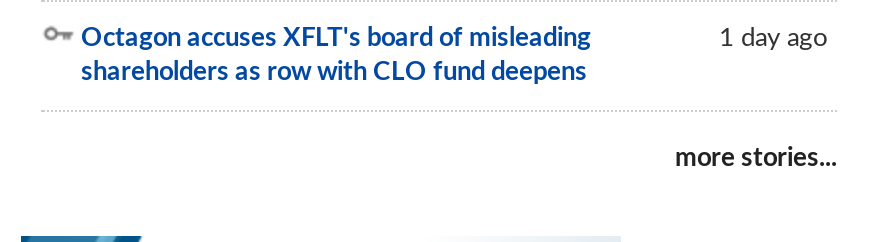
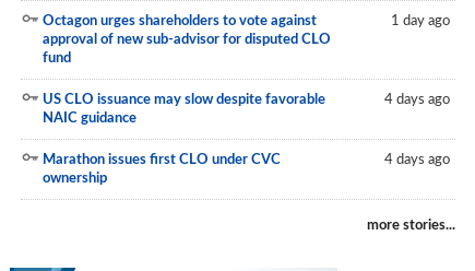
[81,26,591,86] Octagon accuses XFLT's board of misleading | shareholders as row with CLO fund deepens -> [43,14,331,66] Octagon urges shareholders to vote against | approval of new sub-advisor for disputed CLO | fund
none -> [43,93,325,126] US CLO issuance may slow despite favorable | NAIC guidance
none -> [43,153,281,186] Marathon issues first CLO under CVC | ownership
none -> [384,93,450,107] 4 days ago
none -> [384,153,450,167] 4 days ago

